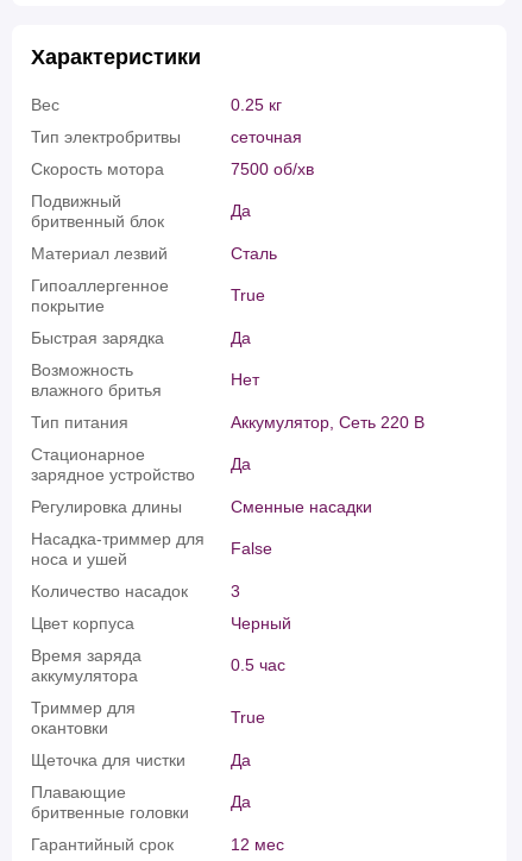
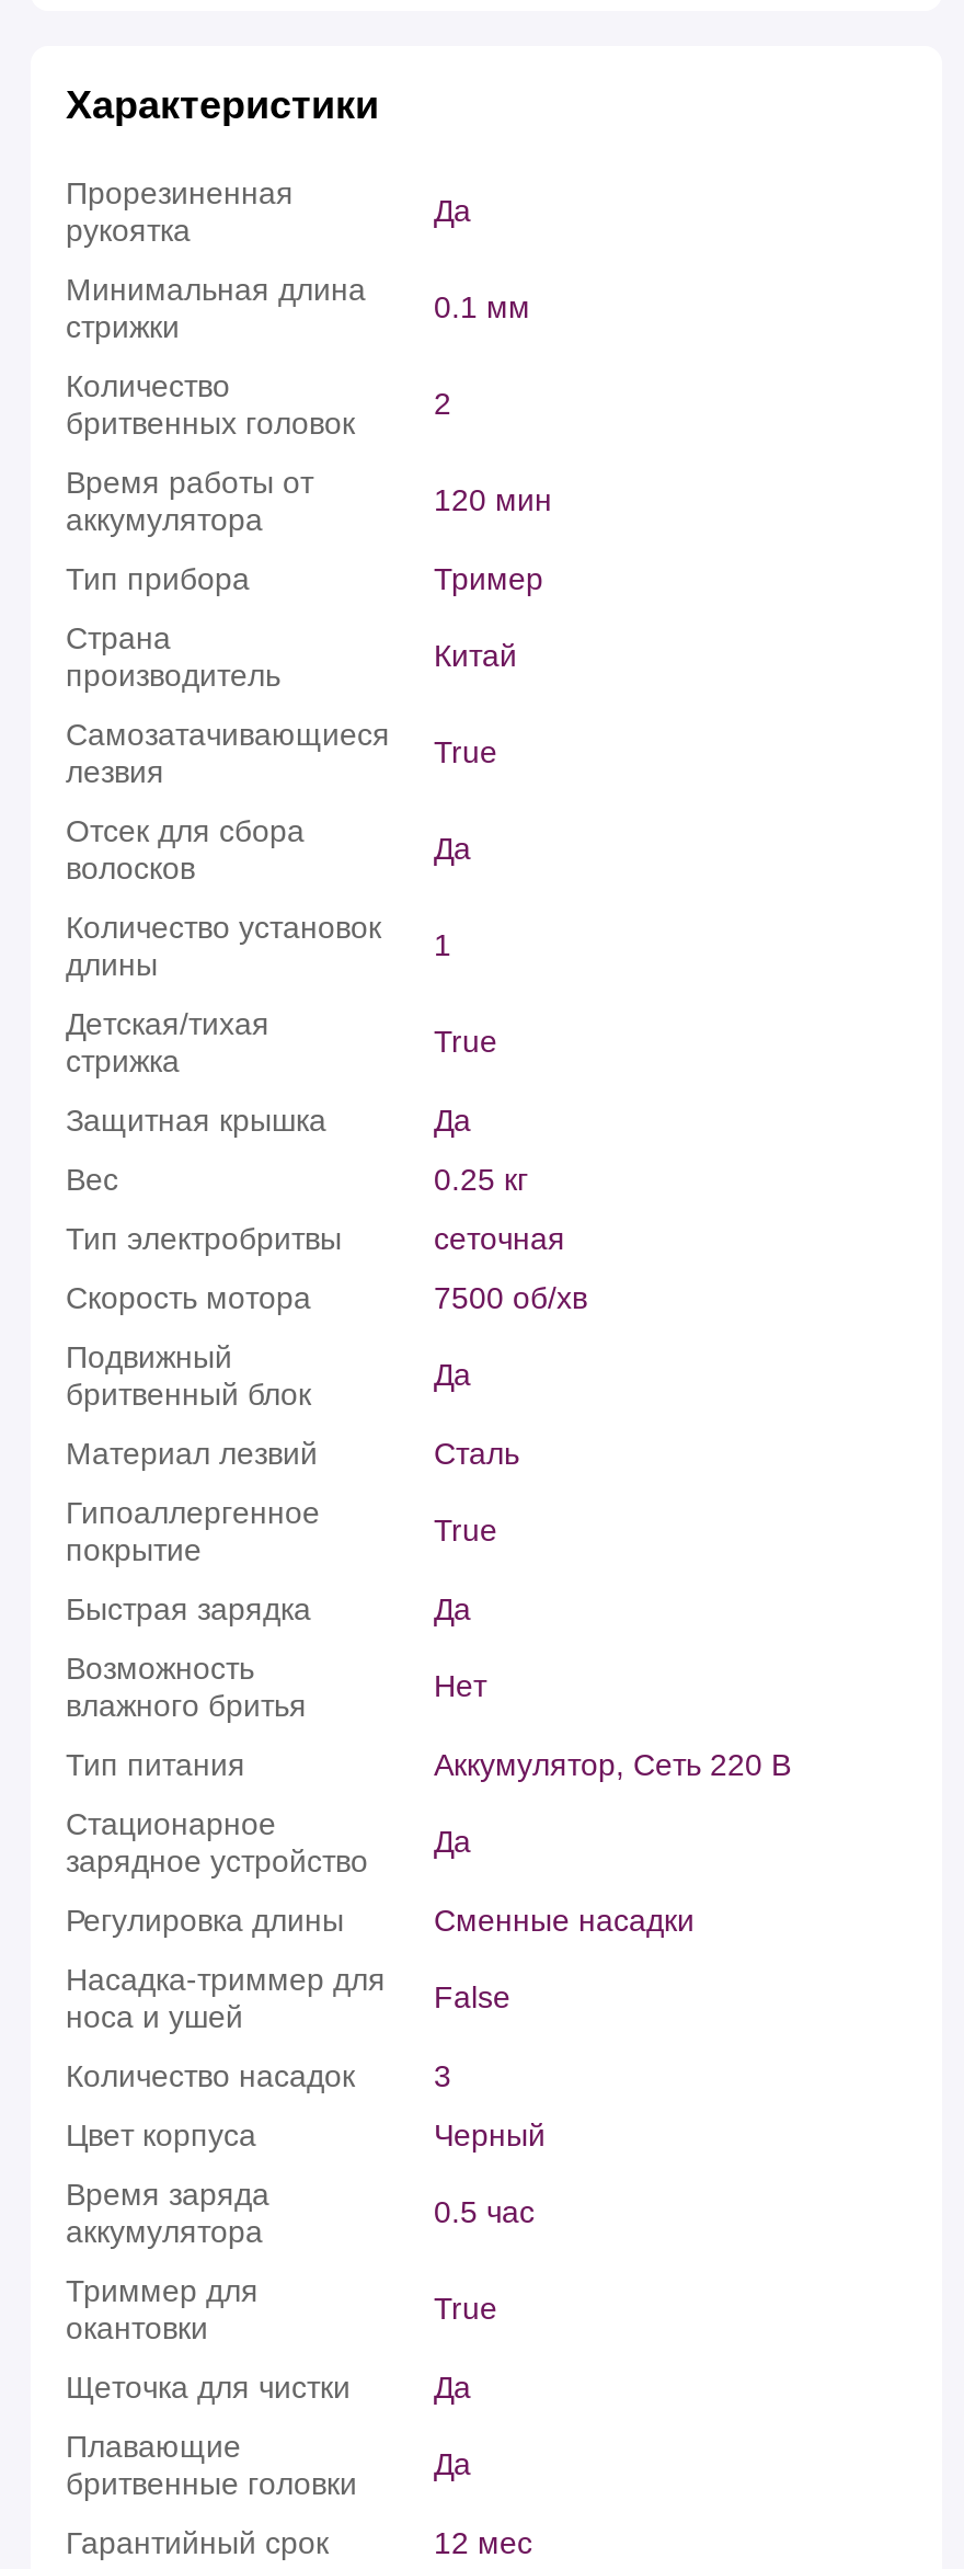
none -> [66,175,294,247] Прорезиненная | рукоятка
none -> [66,193,471,344] Да | Минимальная длина | стрижки
none -> [66,289,530,440] 0.1 мм | Количество | бритвенных головок
none -> [66,386,451,537] 2 | Время работы от | аккумулятора
none -> [66,482,552,692] 120 мин | Тип прибора | Тример | Страна | производитель
none -> [66,638,517,789] Китай | Самозатачивающиеся | лезвия
none -> [66,734,497,885] True | Отсек для сбора | волосков
none -> [66,831,471,982] Да | Количество установок | длины
none -> [66,927,451,1078] 1 | Детская/тихая | стрижка
none -> [66,1023,497,1137] True | Защитная крышка | Да

